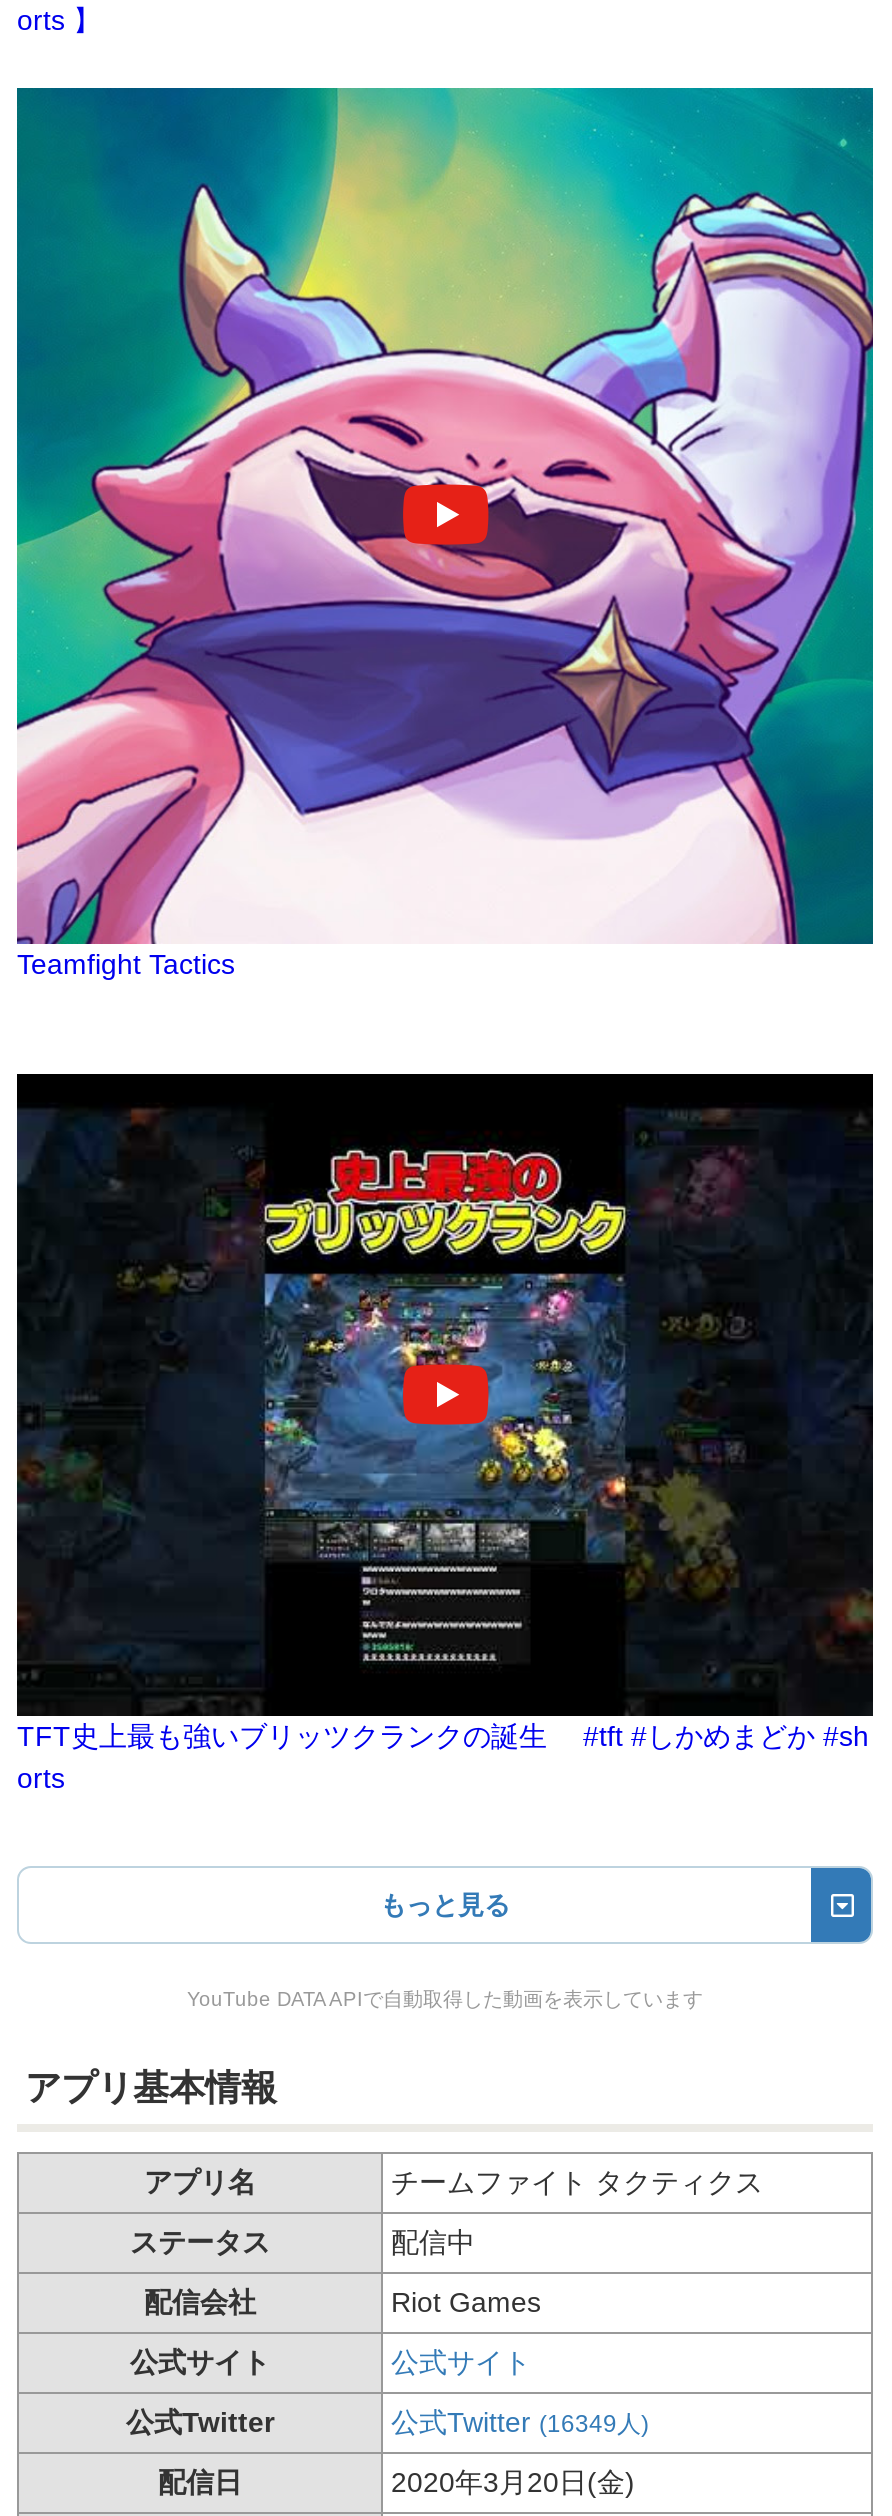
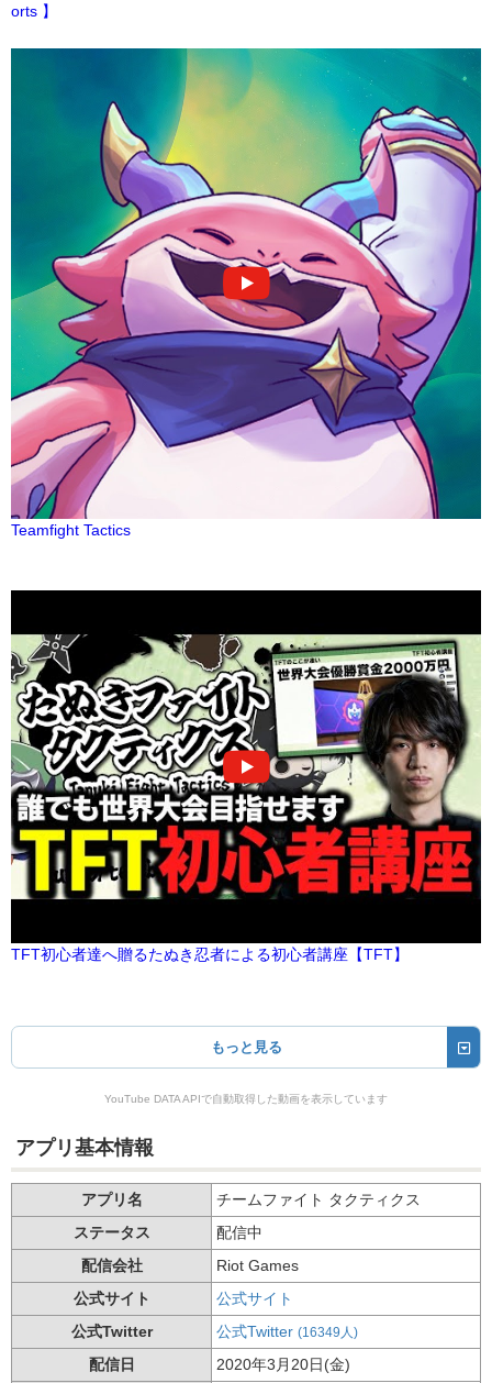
[15,1108,875,1795] [image] | TFT史上最も強いブリッツクランクの誕生 #tft #しかめまどか #sh | orts -> [10,610,481,963] [image] | TFT初心者達へ贈るたぬき忍者による初心者講座【TFT】

